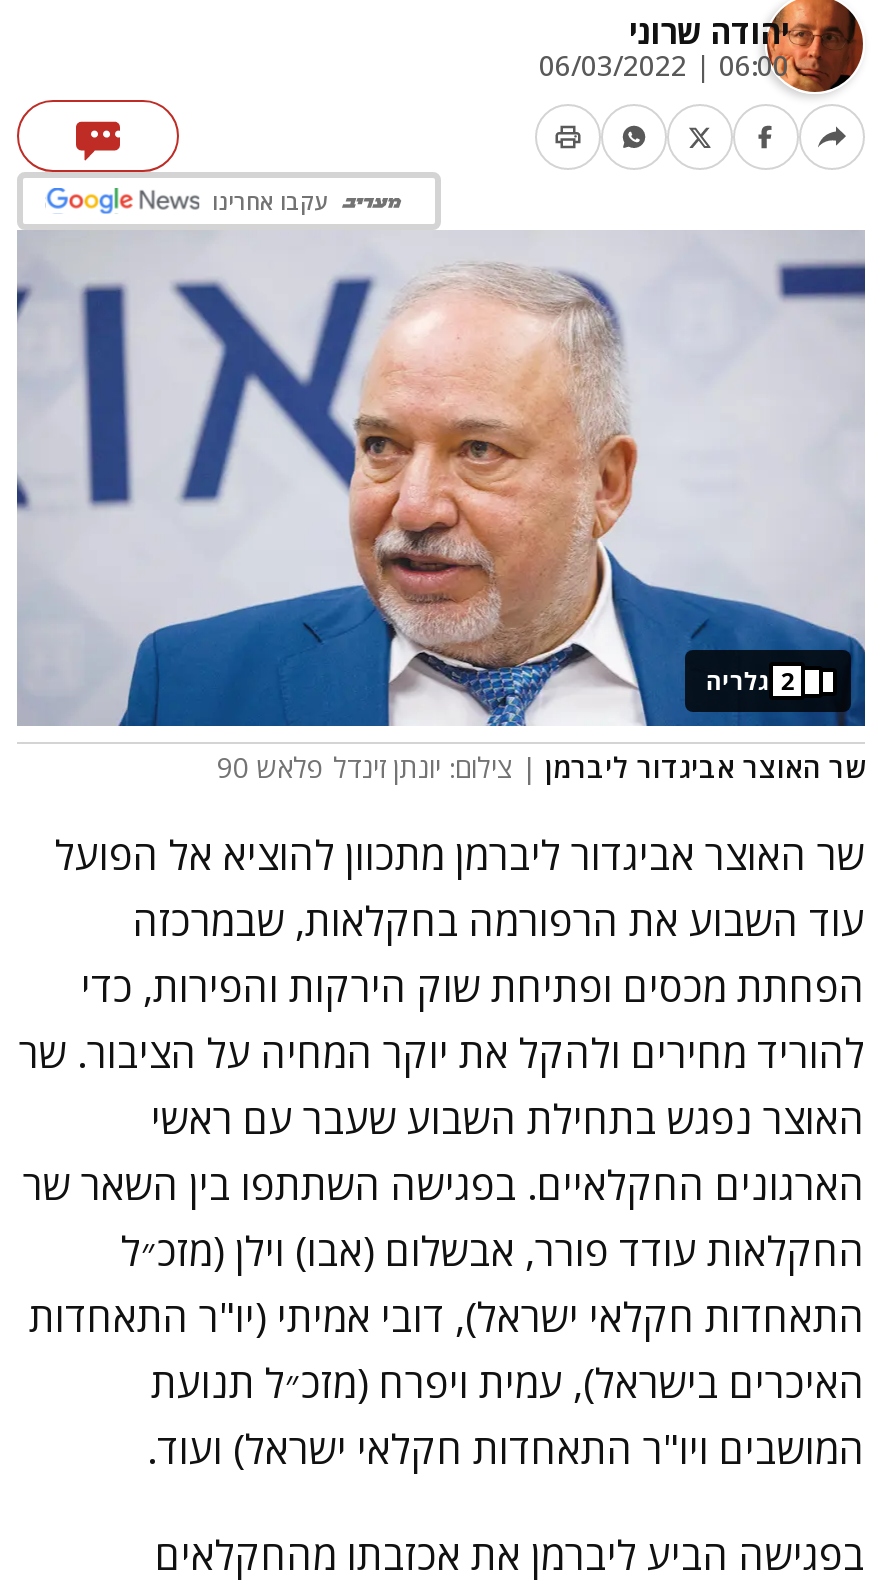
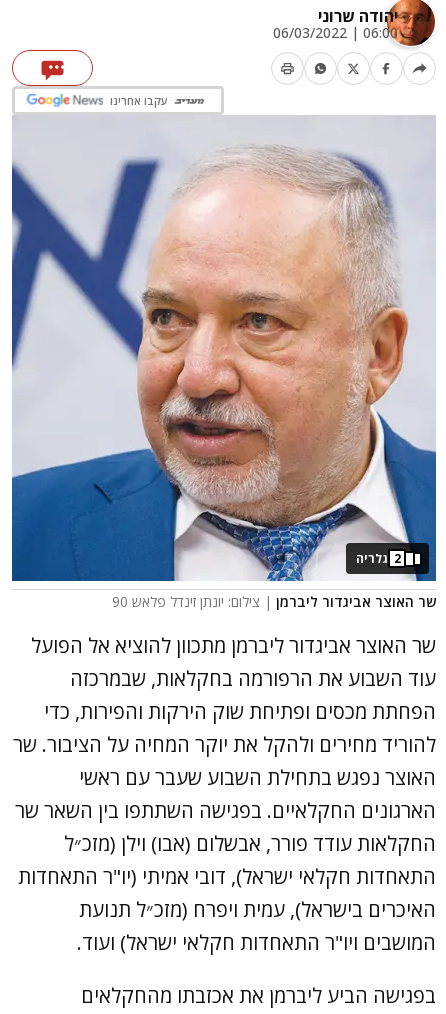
[17,258,867,728] [image] -> [12,130,437,582] [image]

